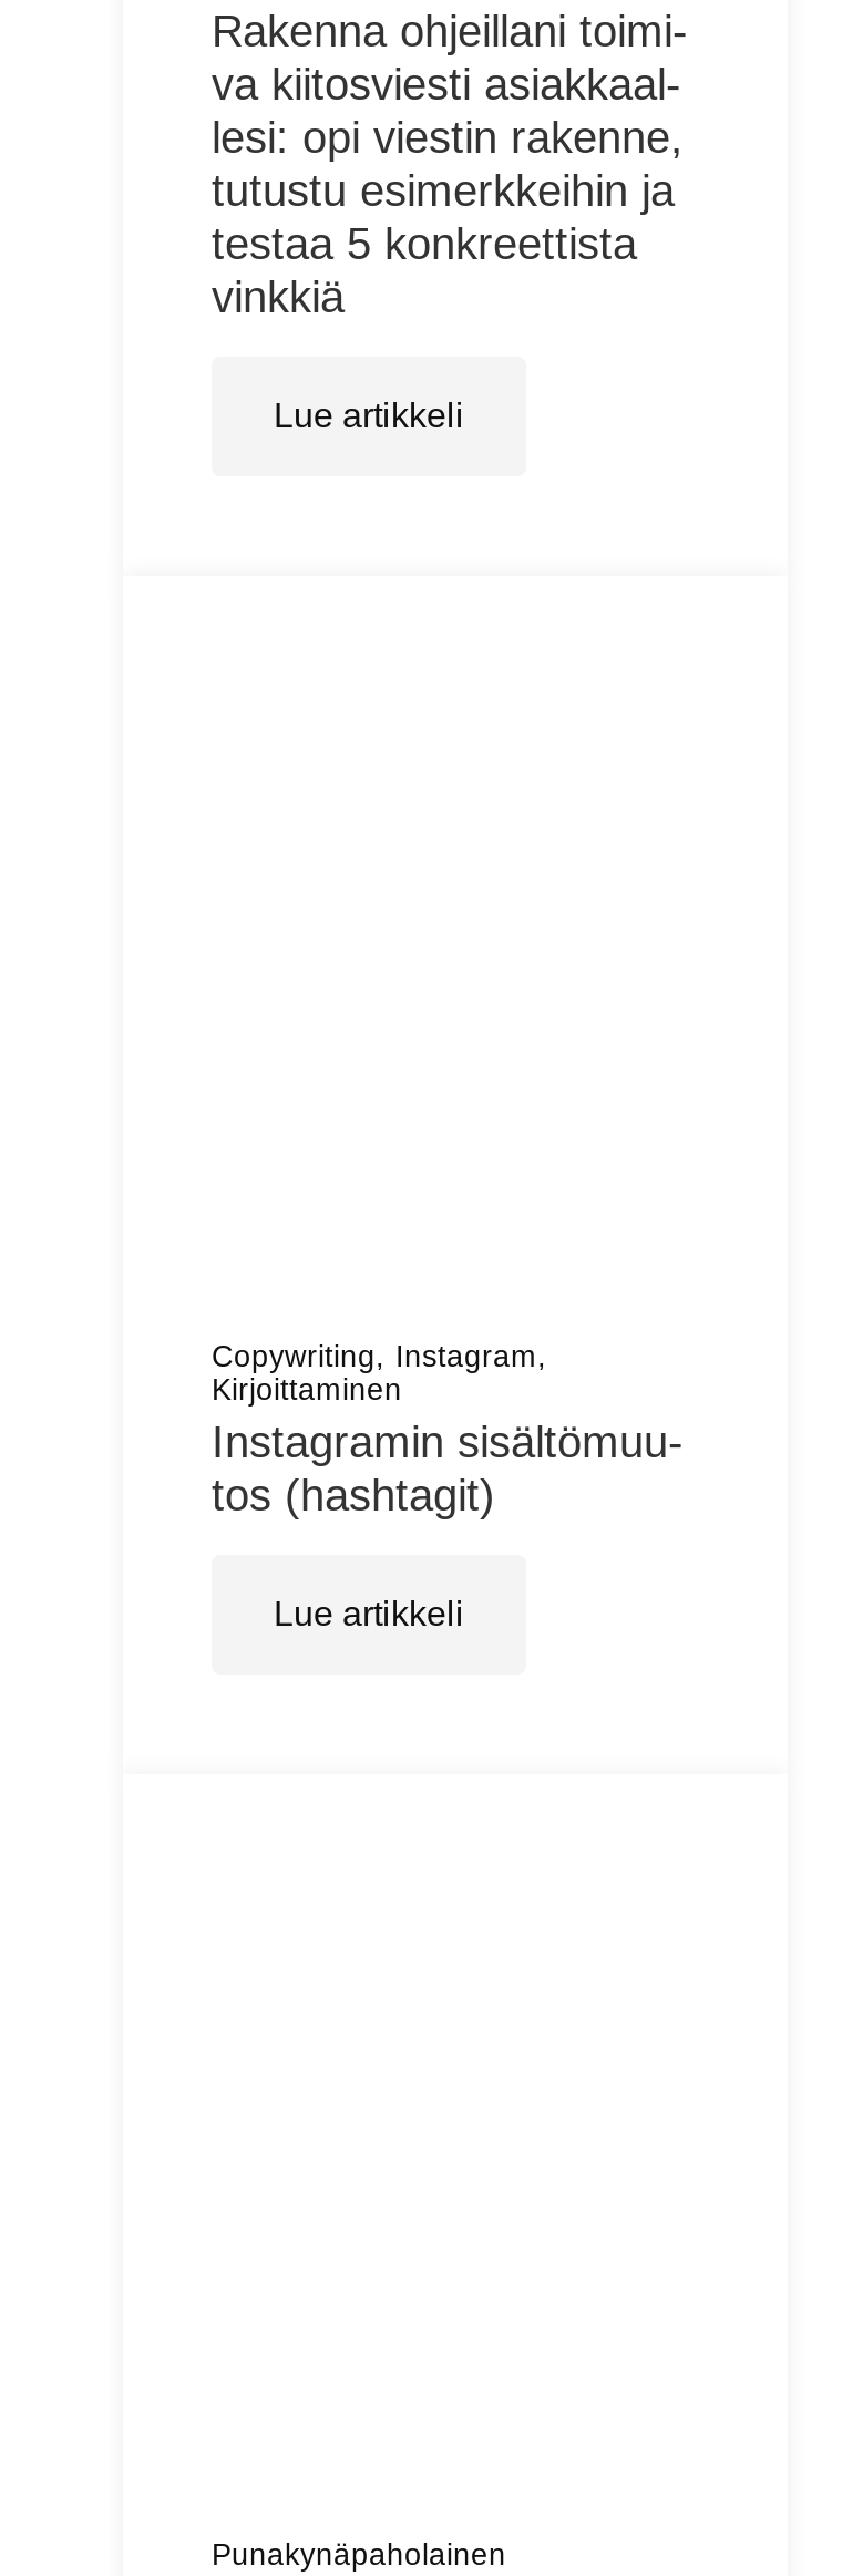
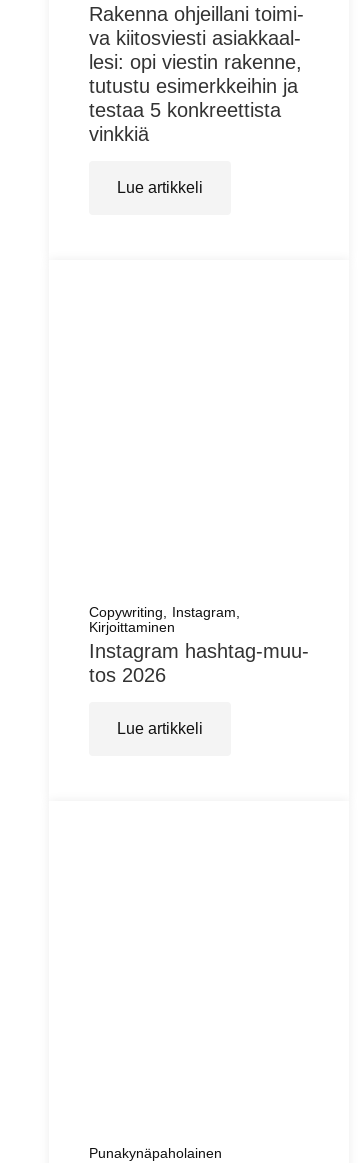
[212,1416,684,1518] Instagramin sisältömuu | tos (hashtagit) -> [89,639,309,685] Instagram hashtag-muu | tos 2026

